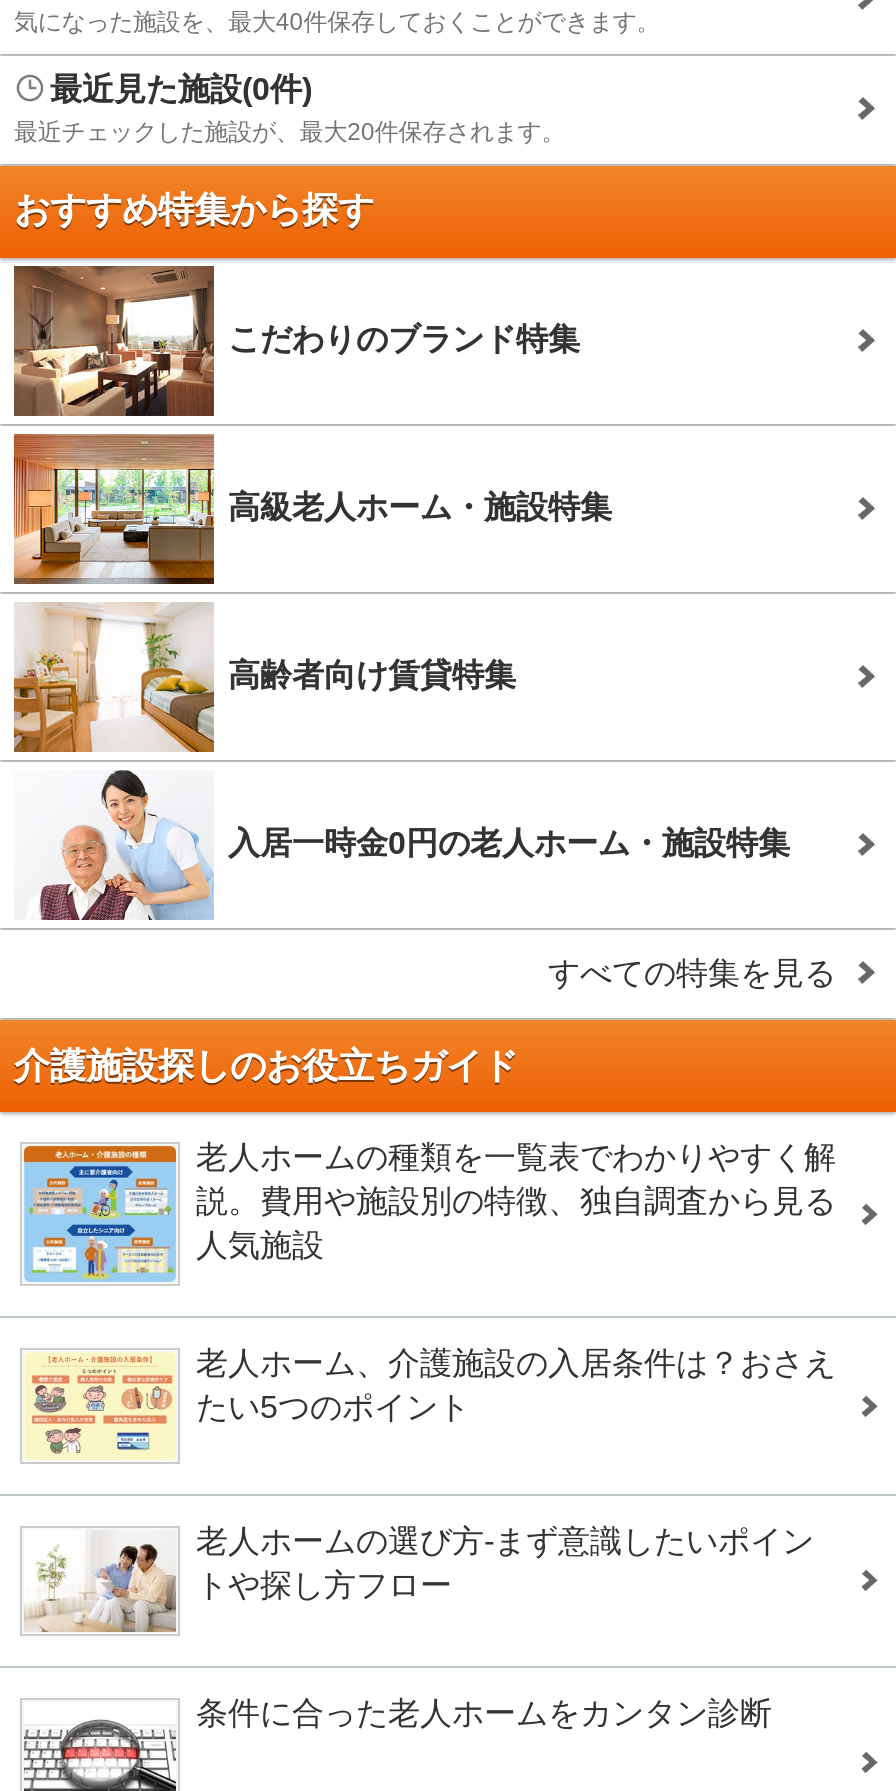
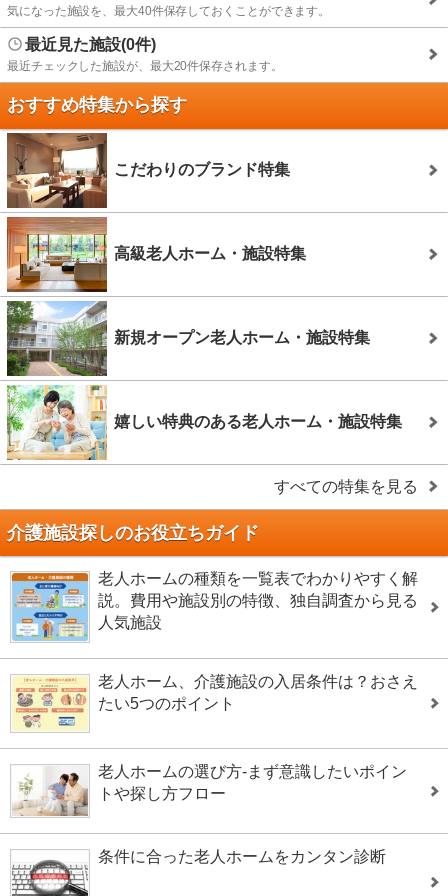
[12,602,516,754] [image] | 高齢者向け賃貸特集 -> [6,300,370,377] [image] | 新規オープン老人ホーム・施設特集
[14,770,790,922] [image] | 入居一時金0円の老人ホーム・施設特集 -> [6,384,402,461] [image] | 嬉しい特典のある老人ホーム・施設特集

